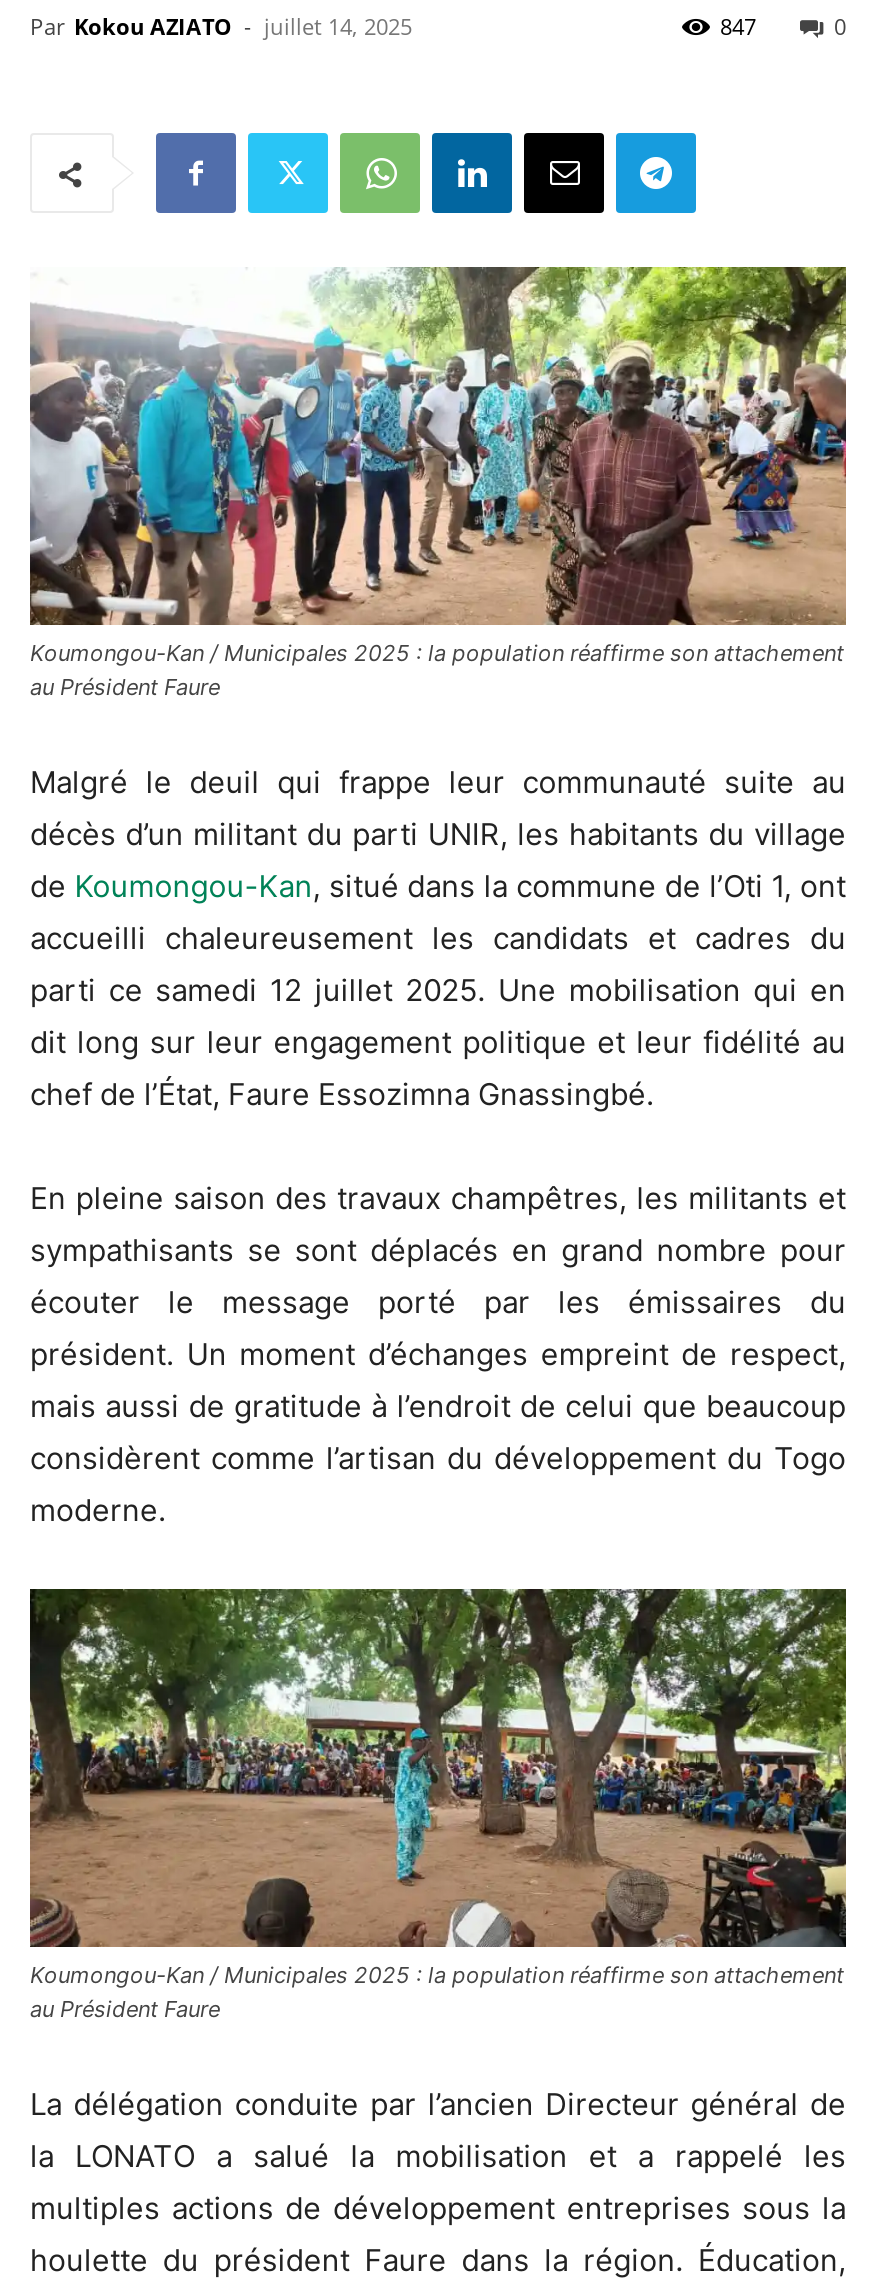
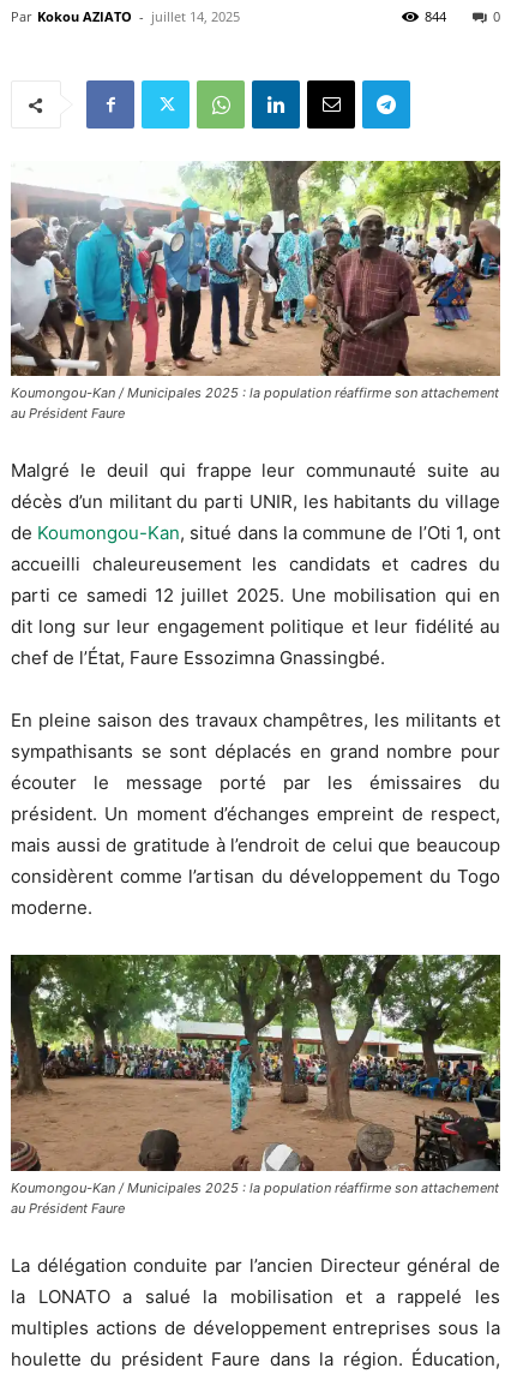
[720,11,756,41] 847 -> [425,7,446,25] 844

